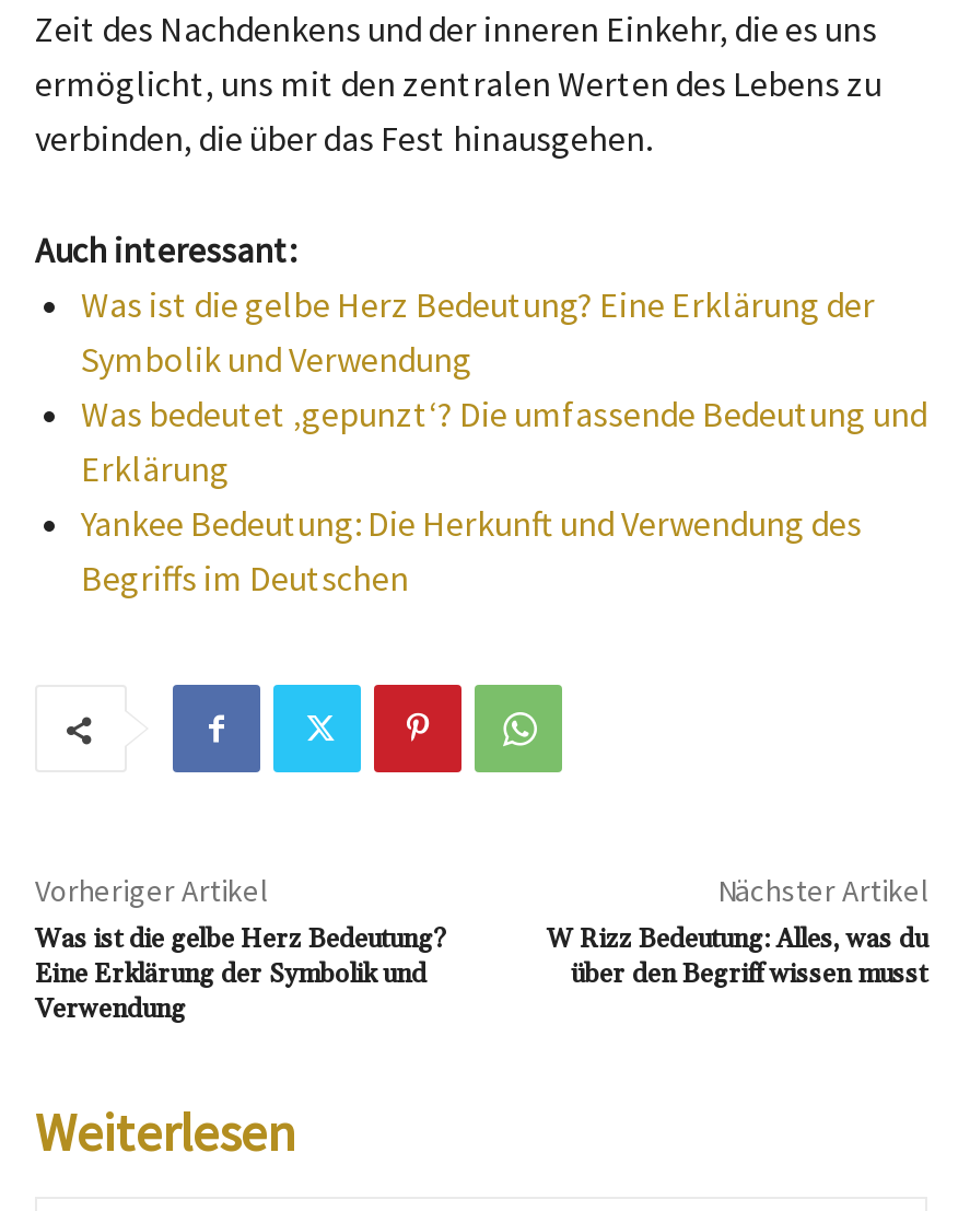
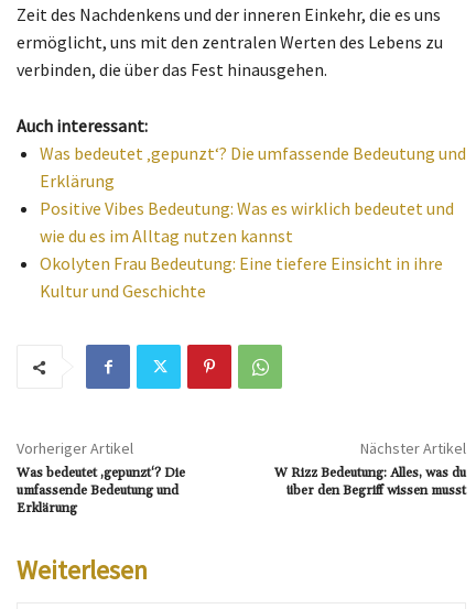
[81,283,875,381] Was ist die gelbe Herz Bedeutung? Eine Erklärung der | Symbolik und Verwendung -> none
moved [81,392,927,491] -> [40,142,466,192]: Was bedeutet ‚gepunzt‘? Die umfassende Bedeutung und | Erklärung
[81,502,862,600] Yankee Bedeutung: Die Herkunft und Verwendung des | Begriffs im Deutschen -> [40,197,454,302] Positive Vibes Bedeutung: Was es wirklich bedeutet und | wie du es im Alltag nutzen kannst | Okolyten Frau Bedeutung: Eine tiefere Einsicht in ihre | Kultur und Geschichte
[35,924,446,1027] Was ist die gelbe Herz Bedeutung? | Eine Erklärung der Symbolik und | Verwendung -> [17,465,185,517] Was bedeutet ‚gepunzt‘? Die | umfassende Bedeutung und | Erklärung

